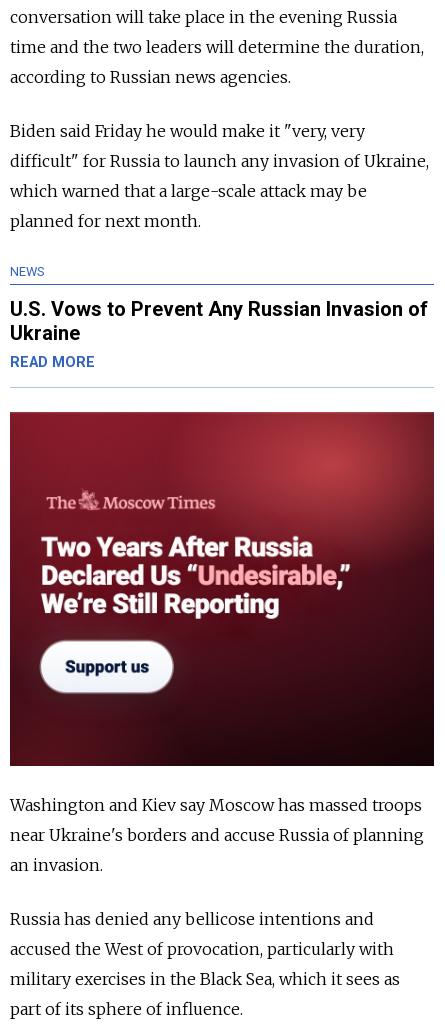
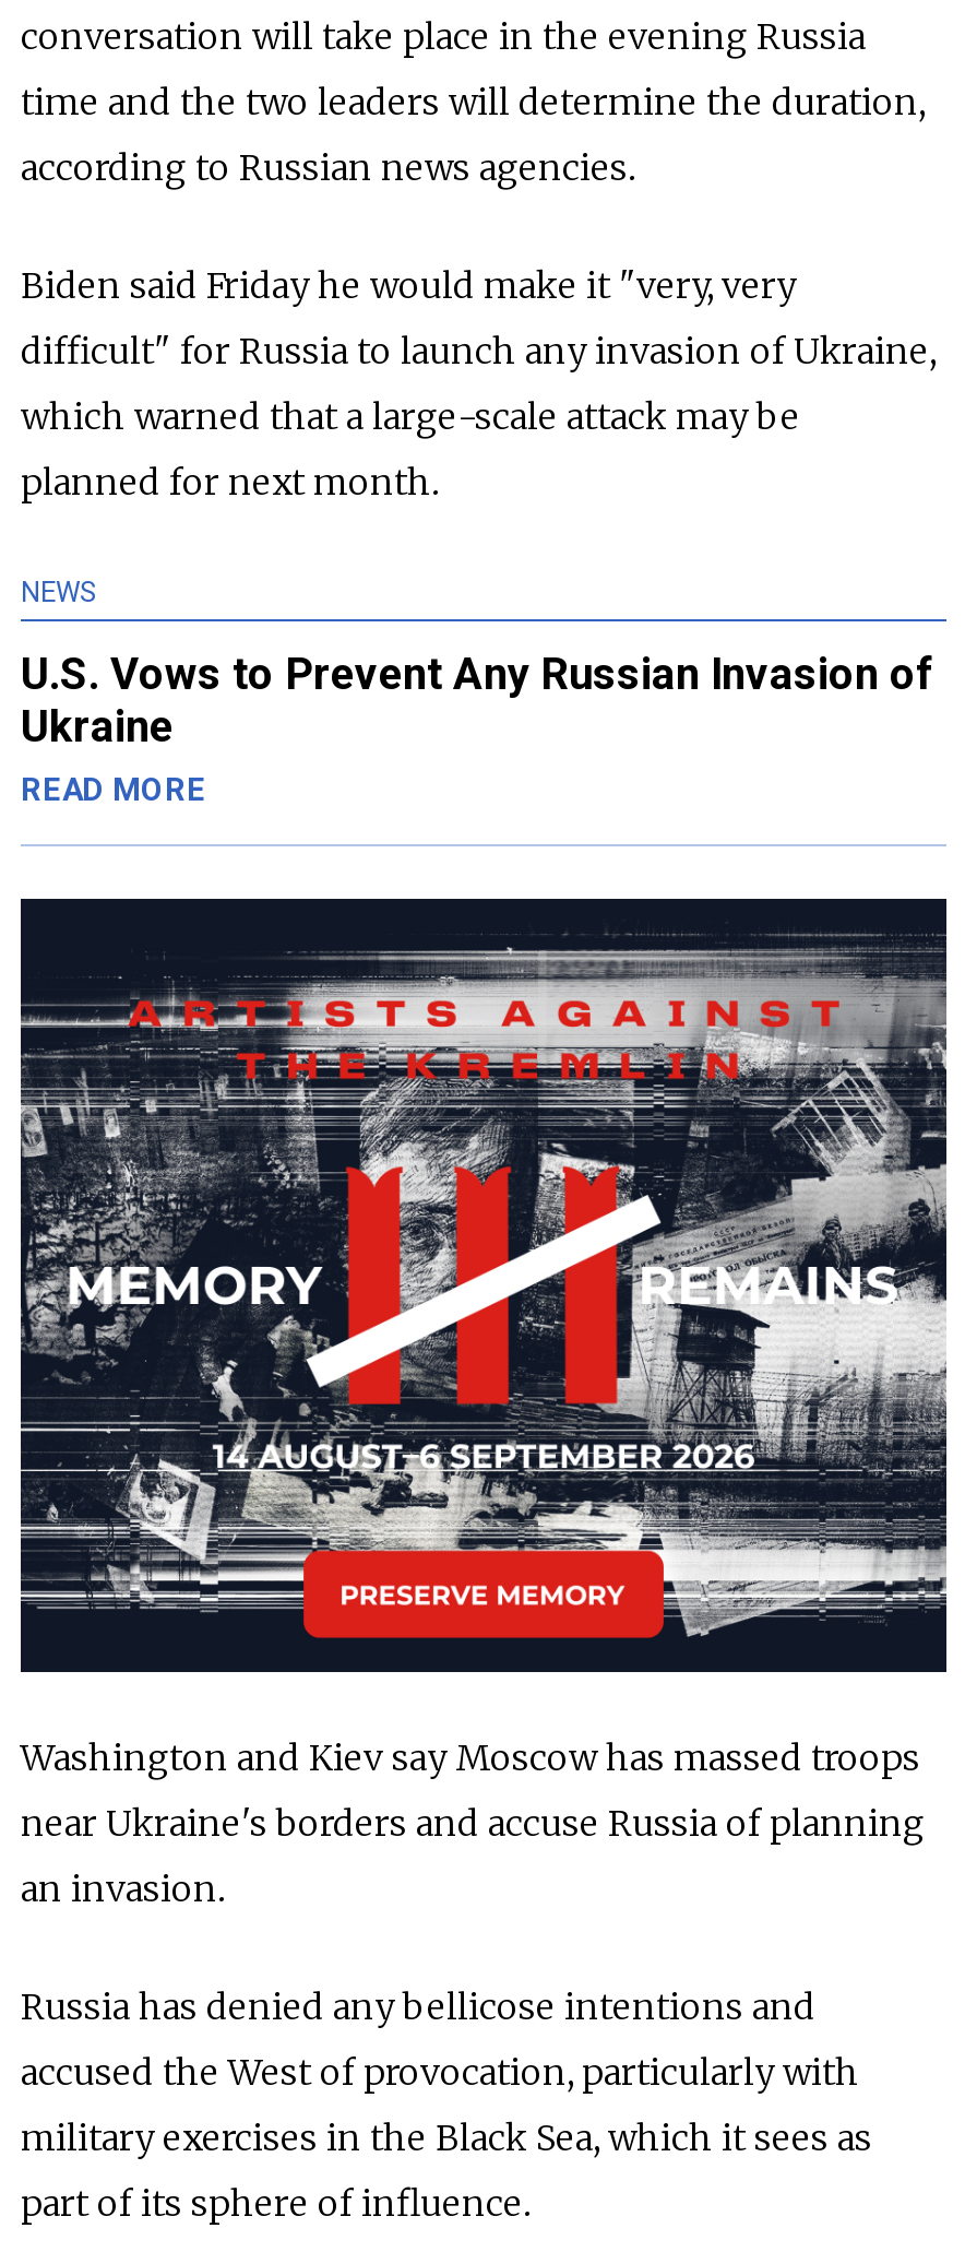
[9,411,435,766] [image] -> [19,897,949,1672] [image]

